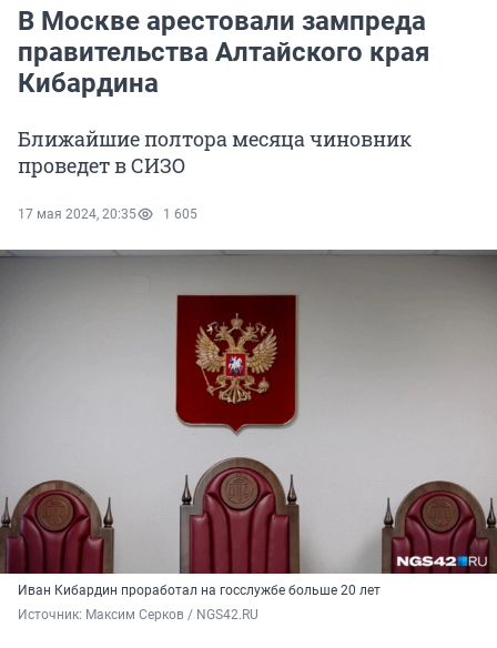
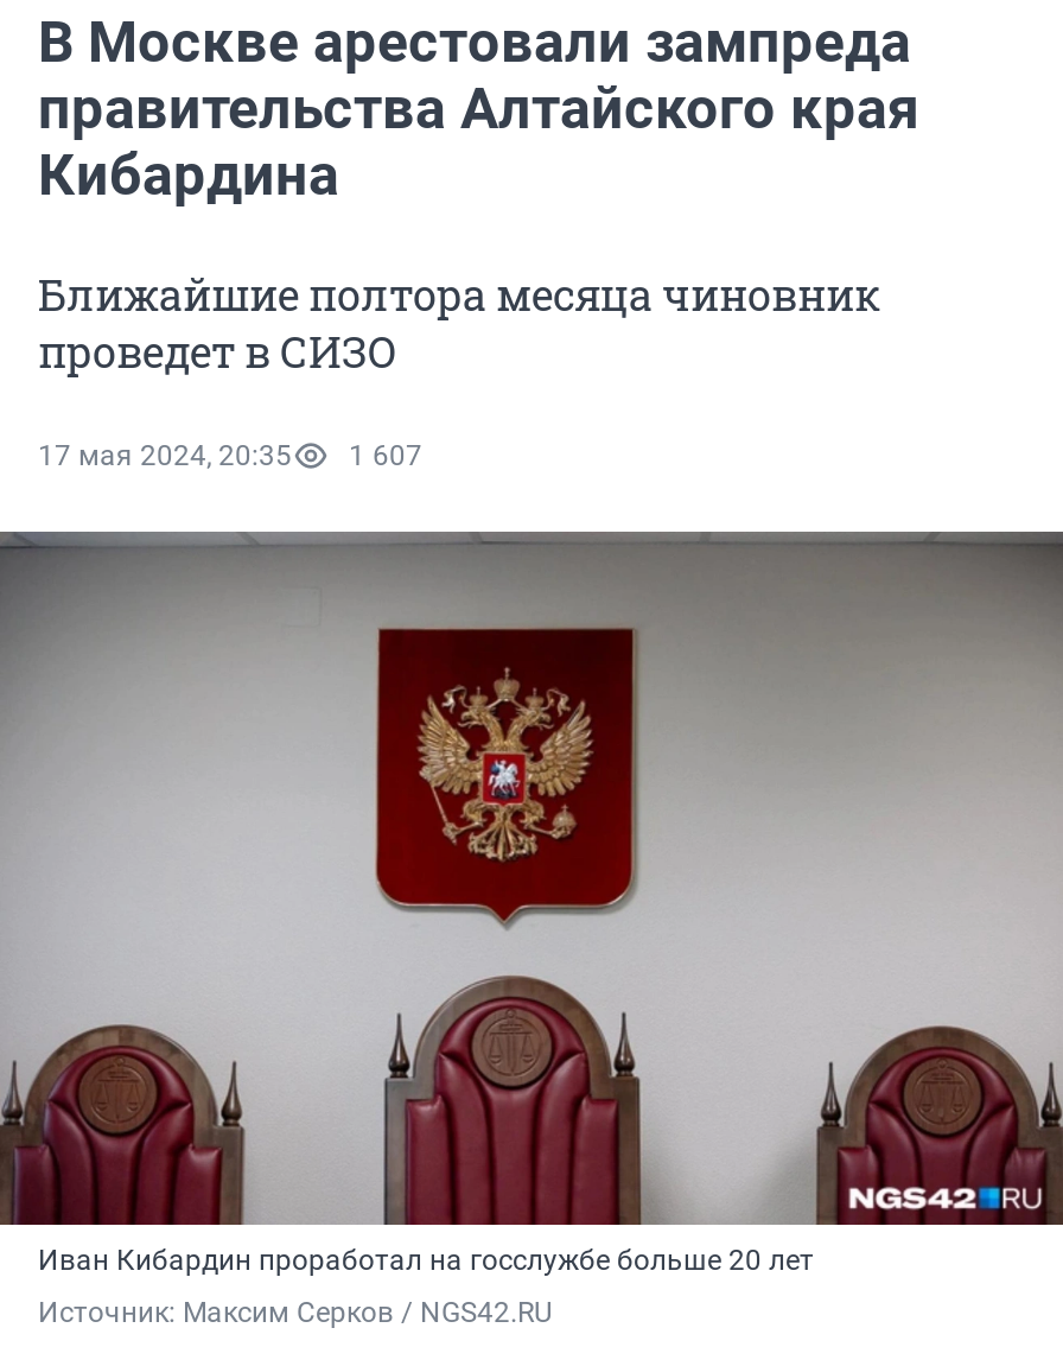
[18,206,197,222] 17 мая 2024, 20:35 1 605 -> [38,439,422,473] 17 мая 2024, 20:35 1 607

